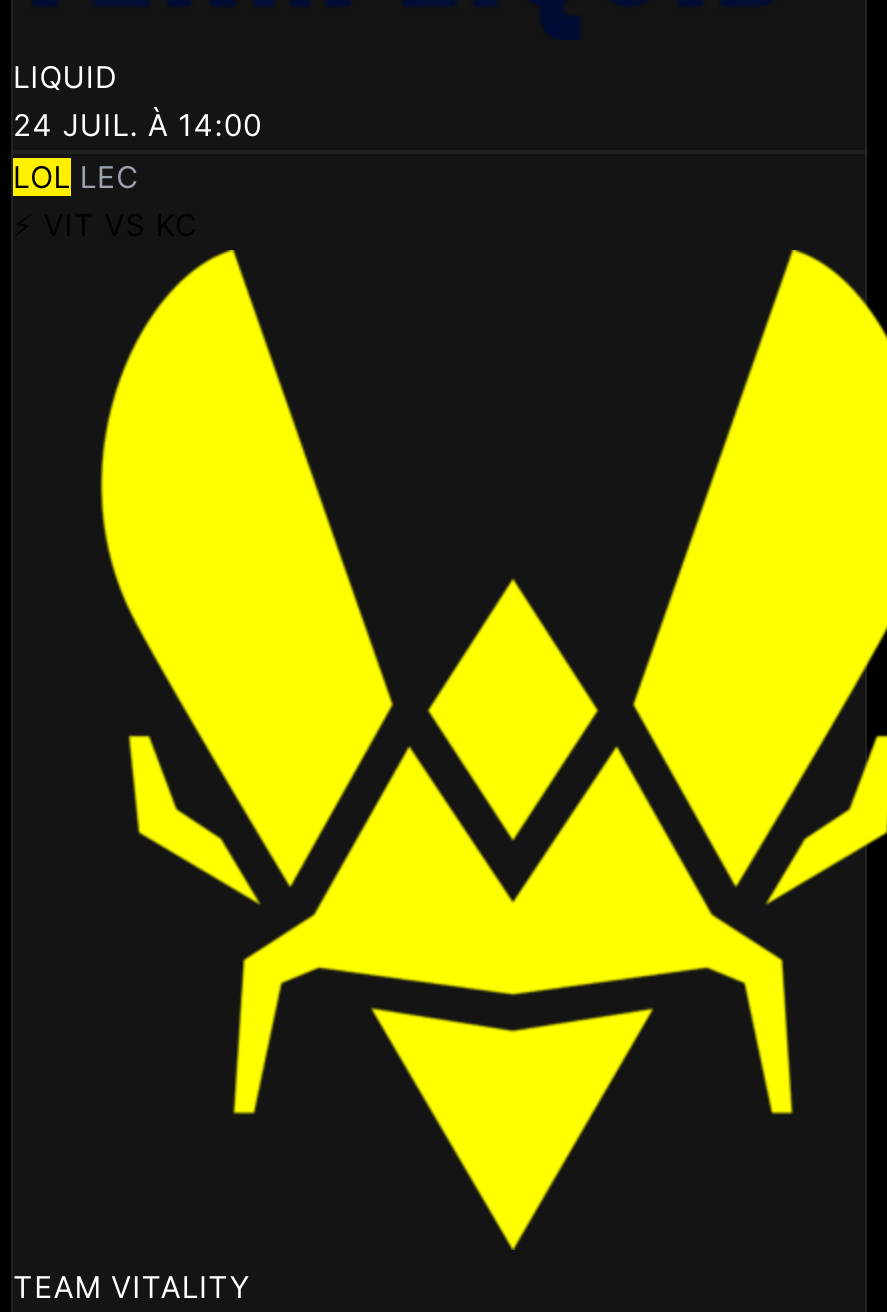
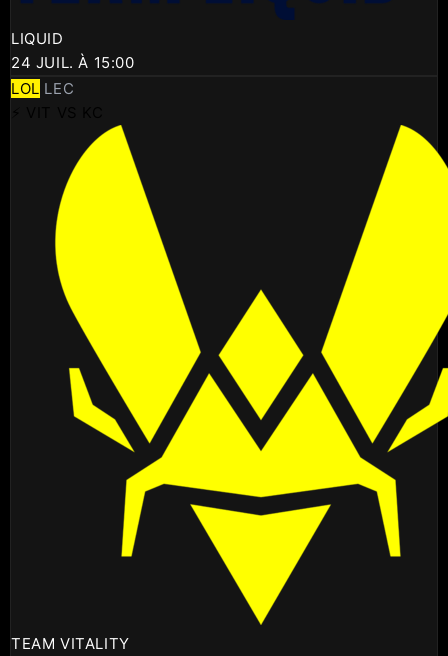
[13,105,262,143] 24 JUIL. À 14:00 -> [11,53,135,72] 24 JUIL. À 15:00

